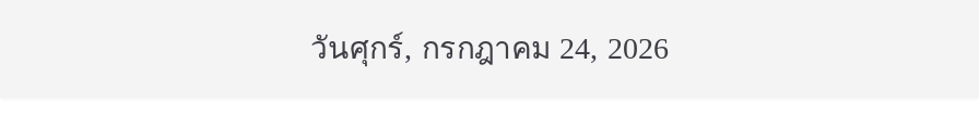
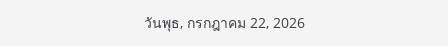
[310,33,669,65] วันศุกร์, กรกฎาคม 24, 2026 -> [143,13,304,32] วันพุธ, กรกฎาคม 22, 2026

